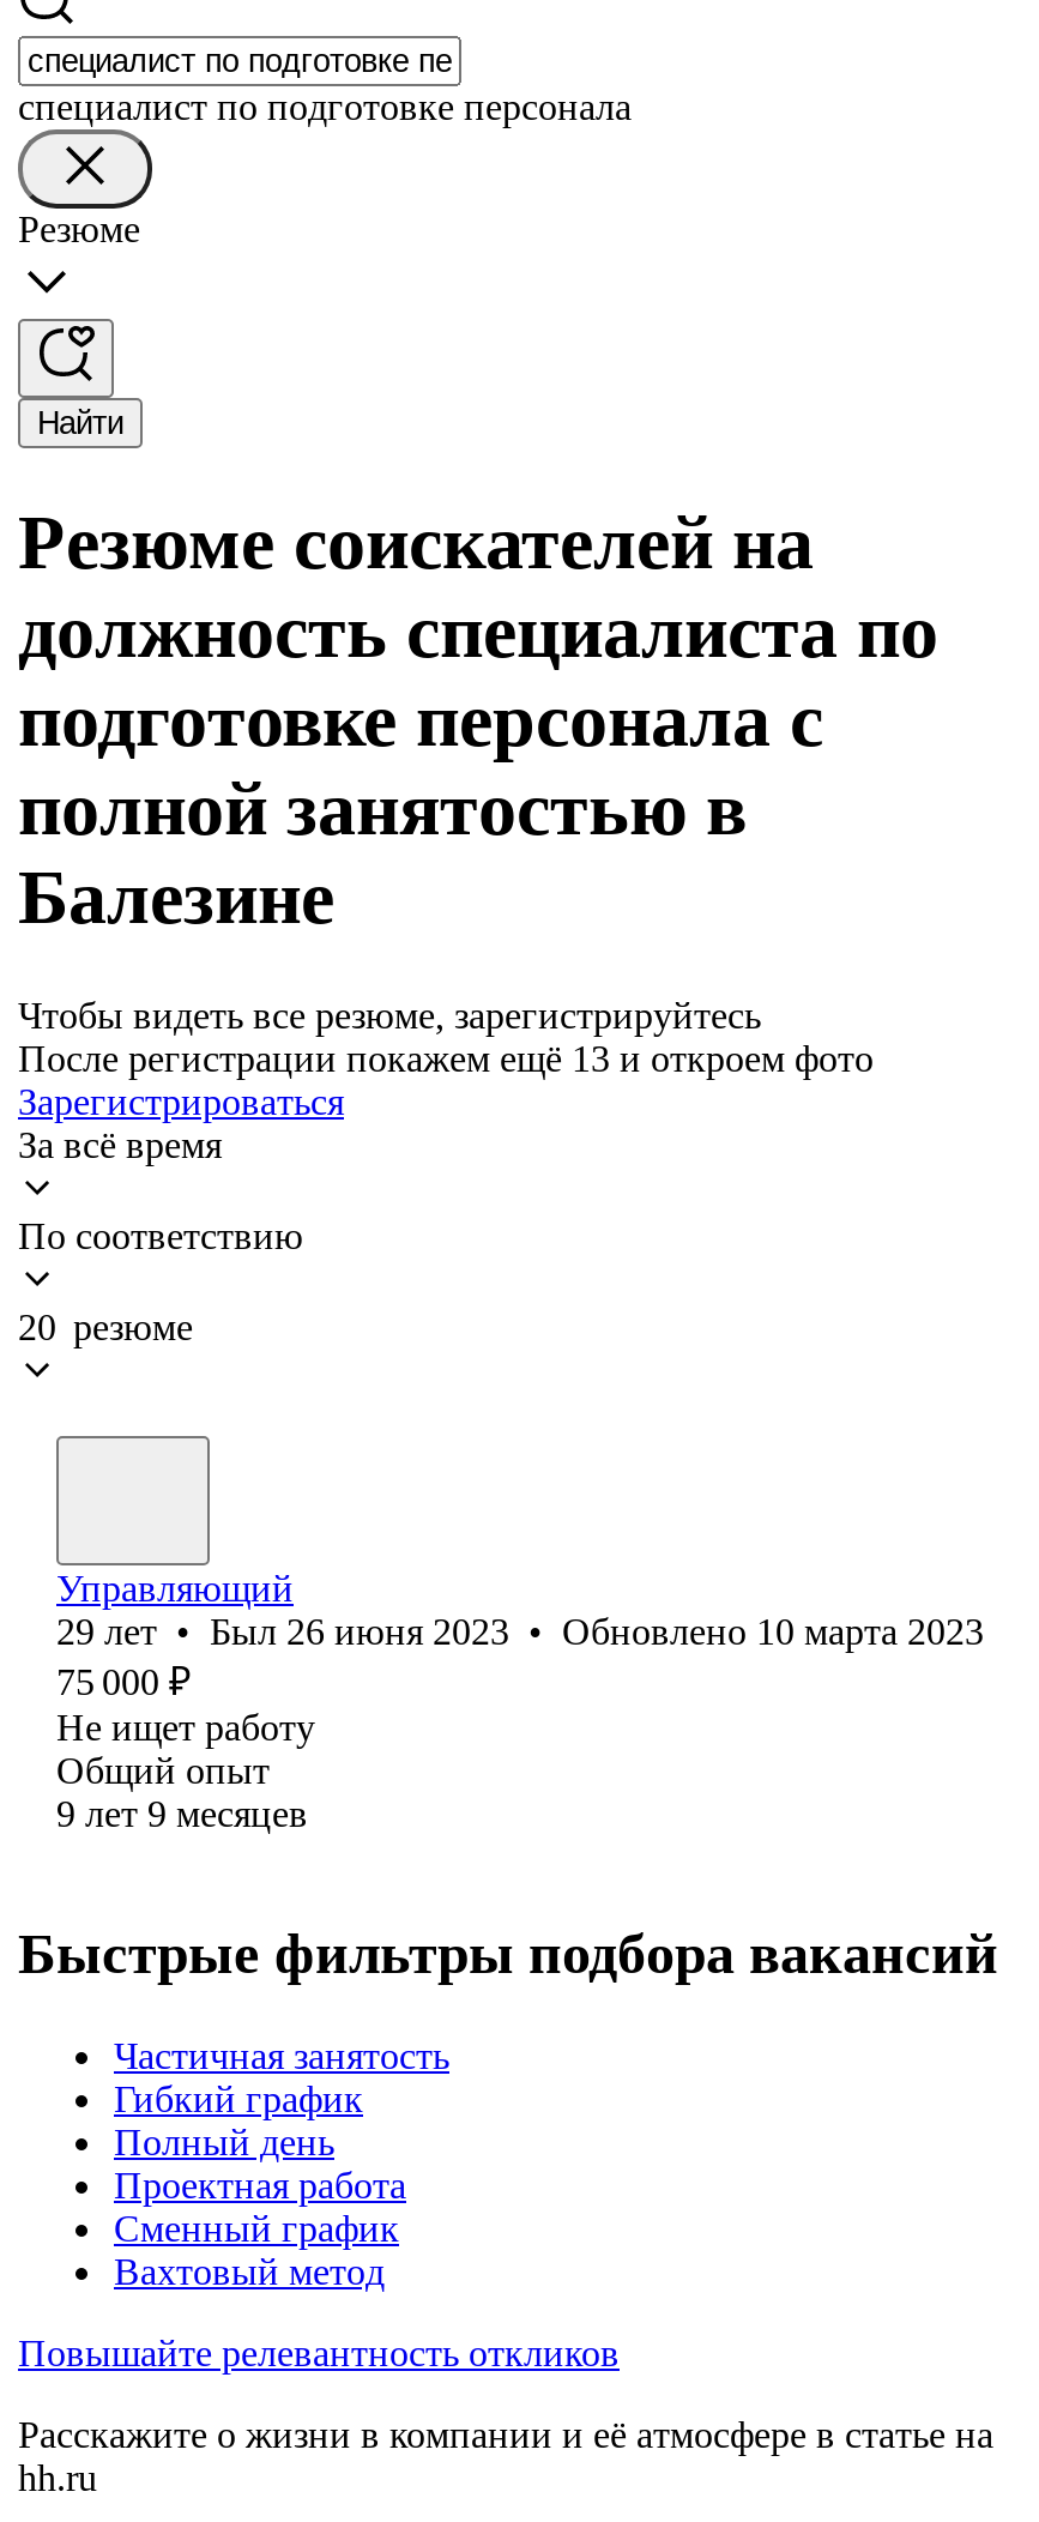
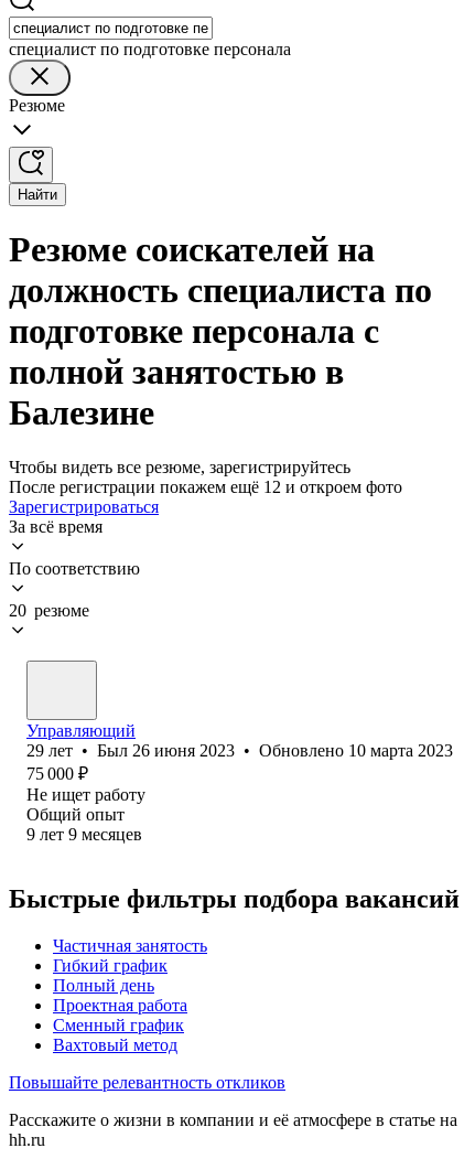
[18,1038,874,1079] После регистрации покажем ещё 13 и откроем фото -> [9,477,402,496] После регистрации покажем ещё 12 и откроем фото

